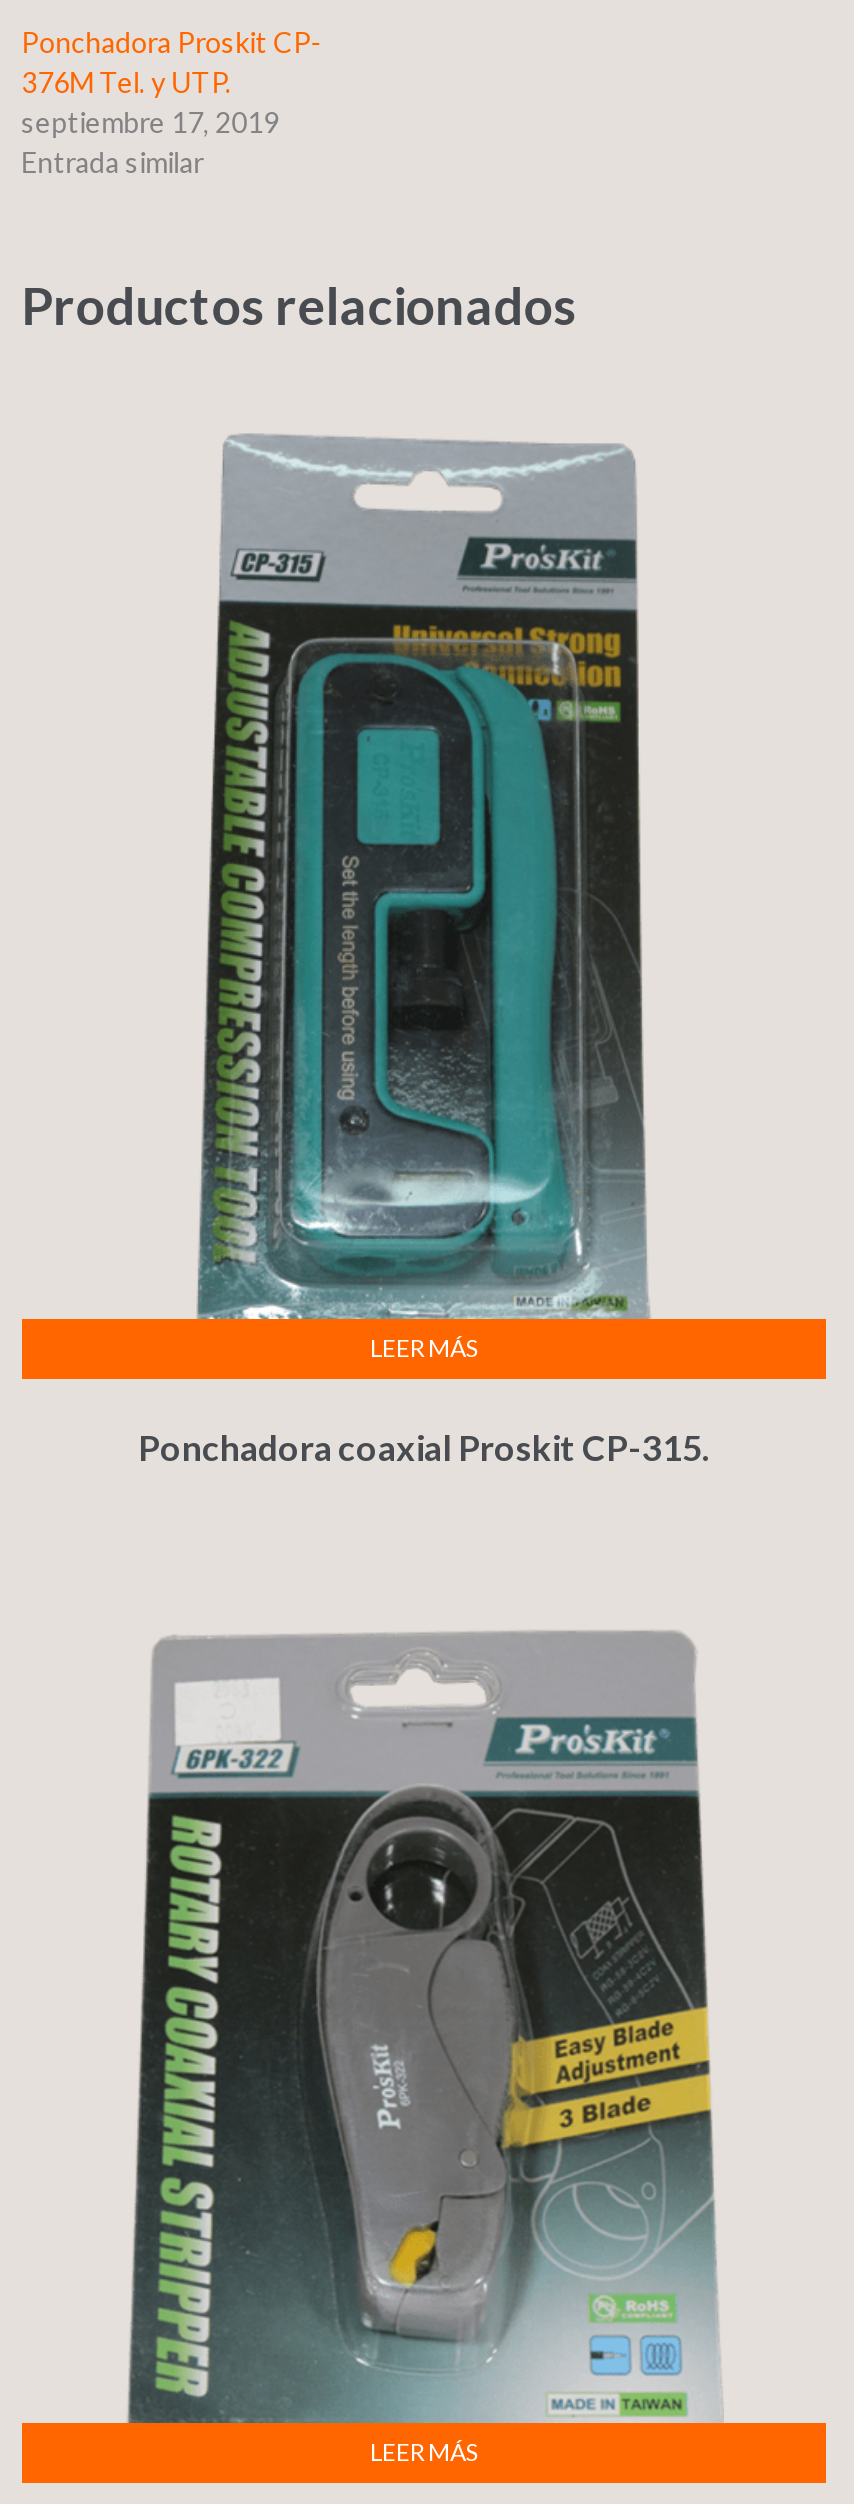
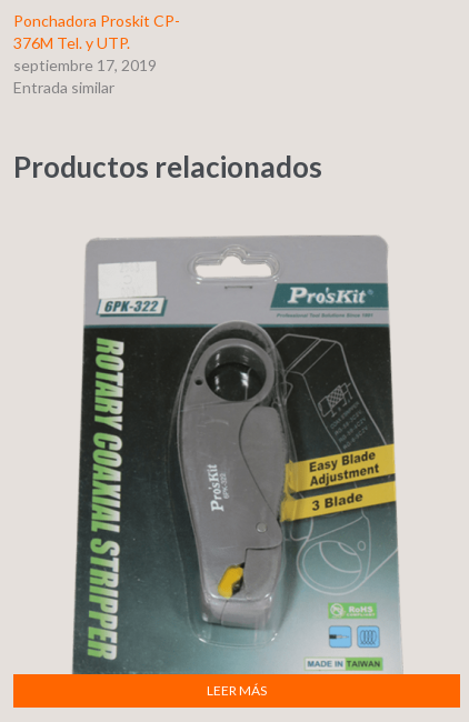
[20,437,828,1381] [image] | LEER MÁS -> none
[138,1426,710,1468] Ponchadora coaxial Proskit CP-315. -> none

